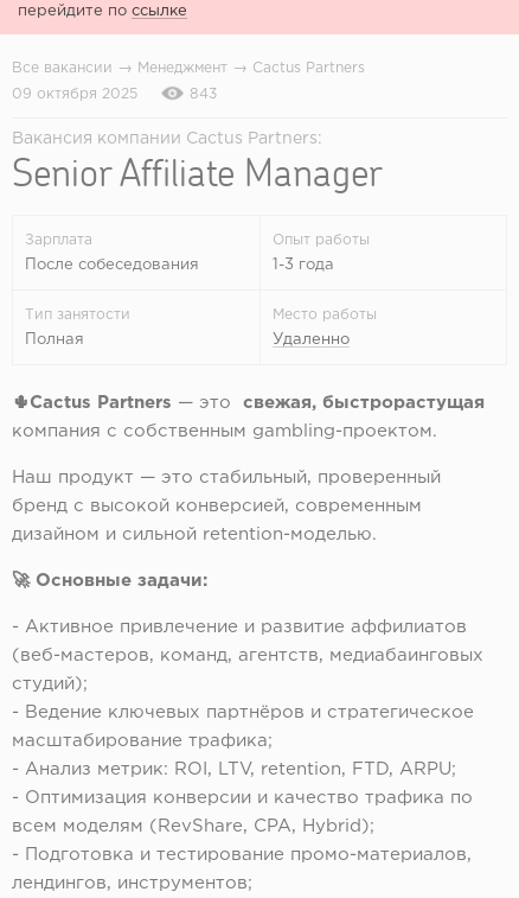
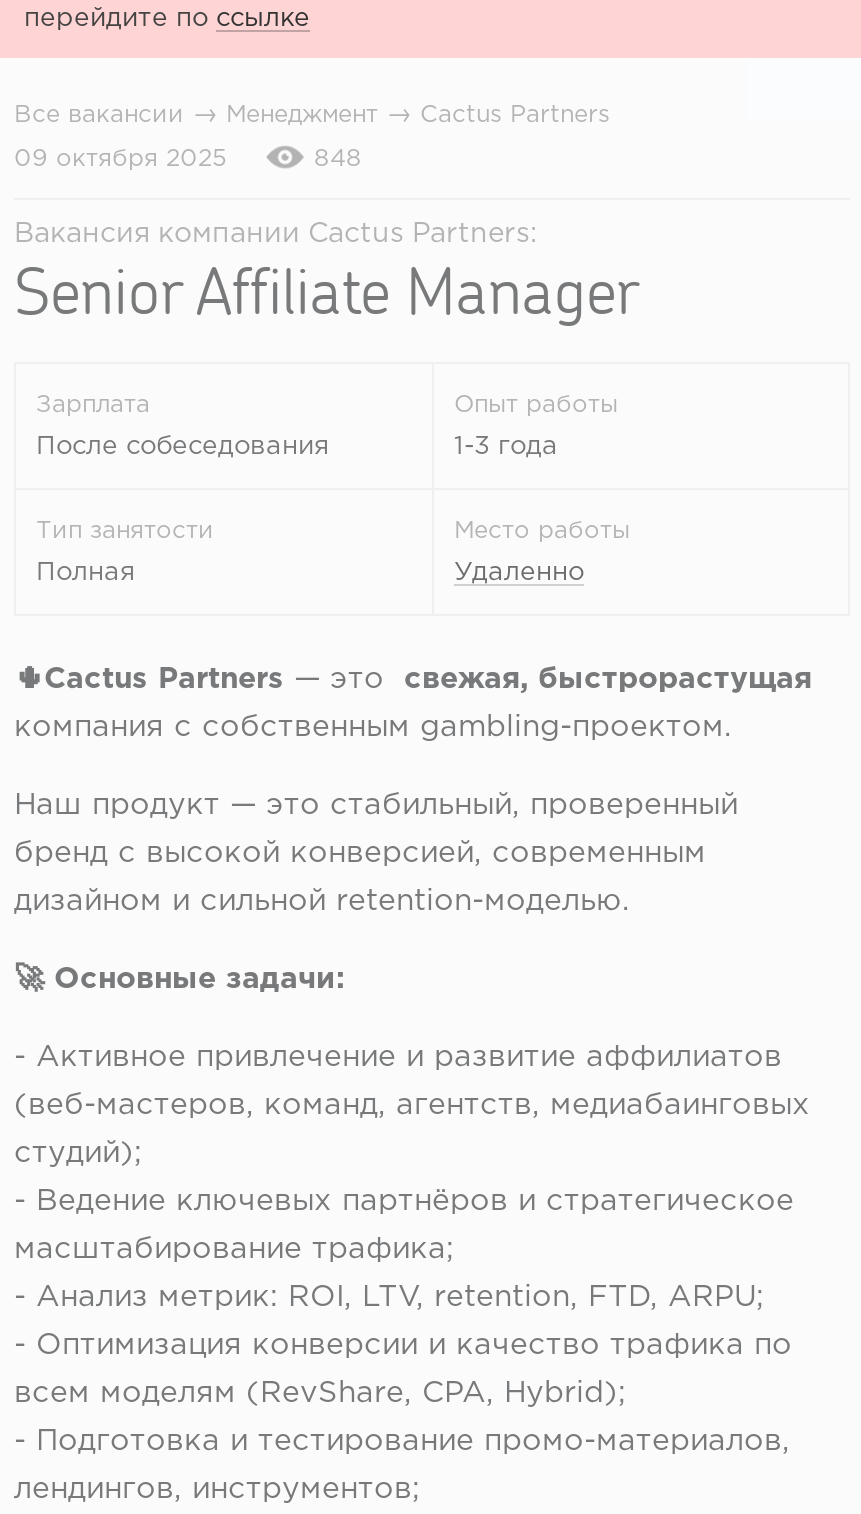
[190,87,217,100] 843 -> [314,147,362,169] 848

